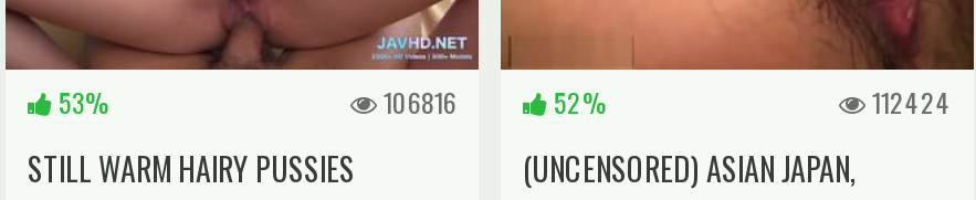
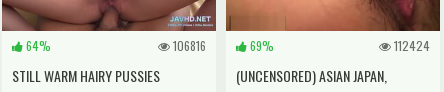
[52,82,112,119] 53% -> [23,37,51,54] 64%
[547,82,609,119] 52% -> [247,37,274,54] 69%

